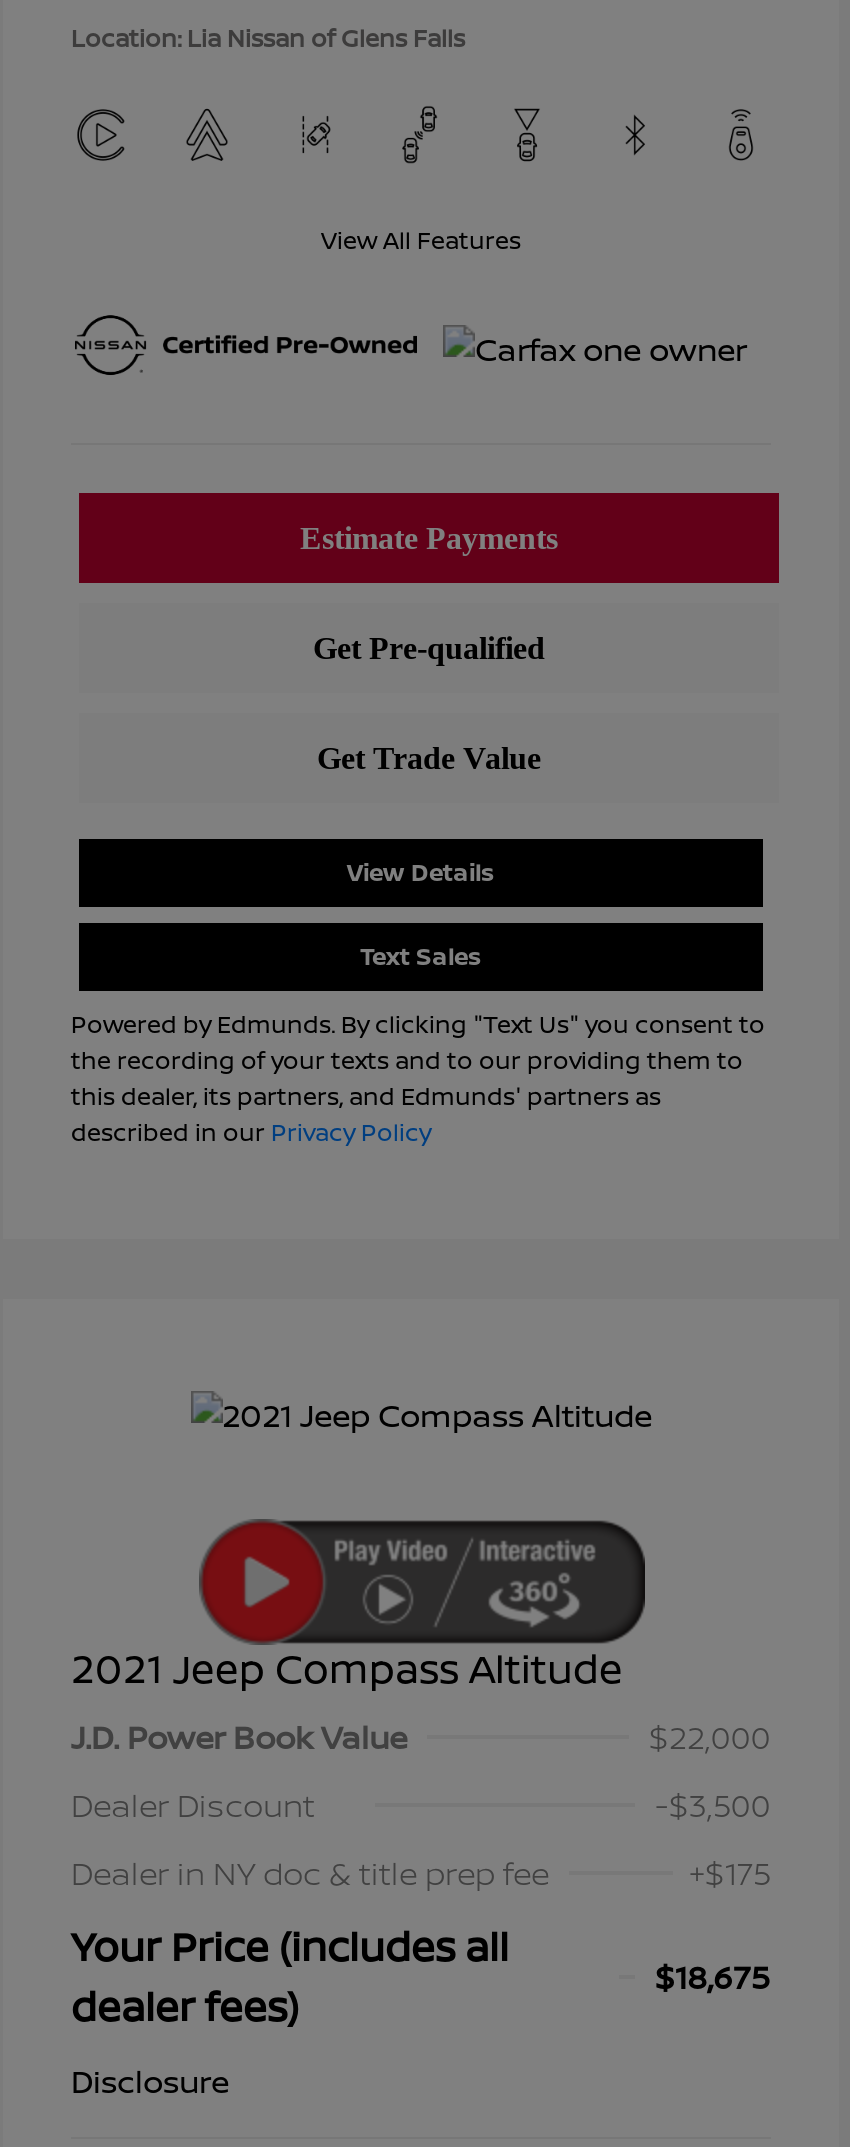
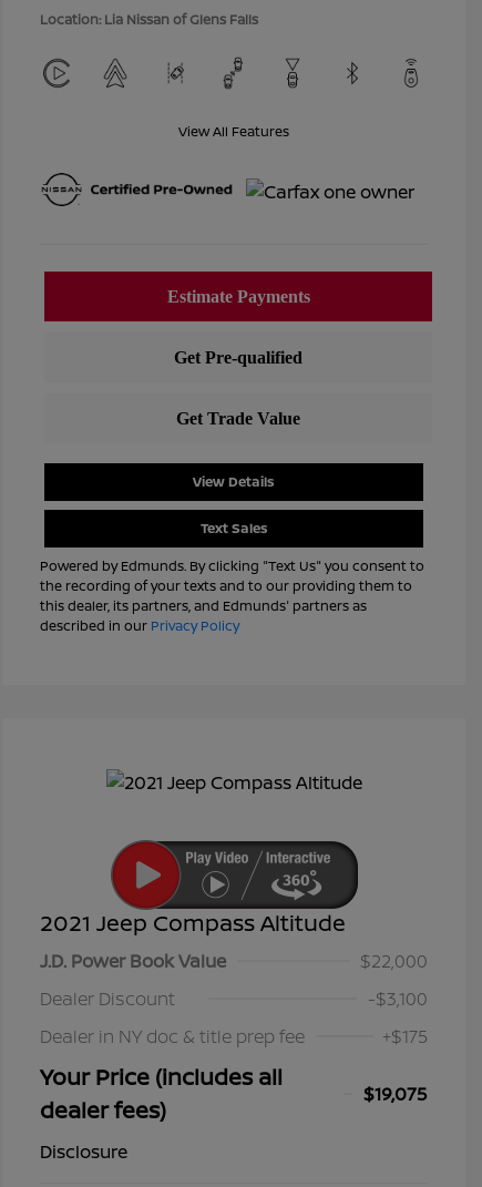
[655,1783,771,1827] -$3,500 -> [368,986,428,1011] -$3,100
[655,1955,771,1999] $18,675 -> [363,1082,428,1106] $19,075

